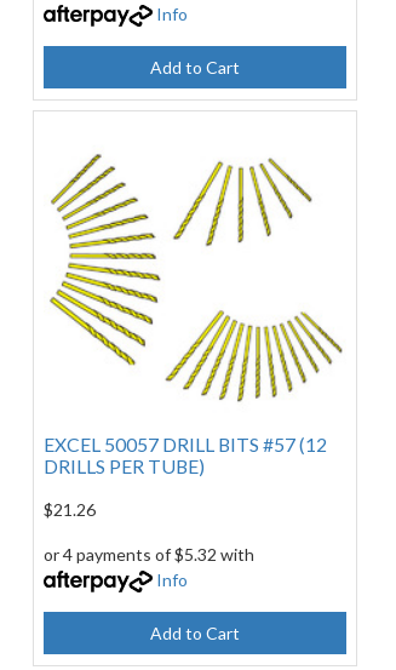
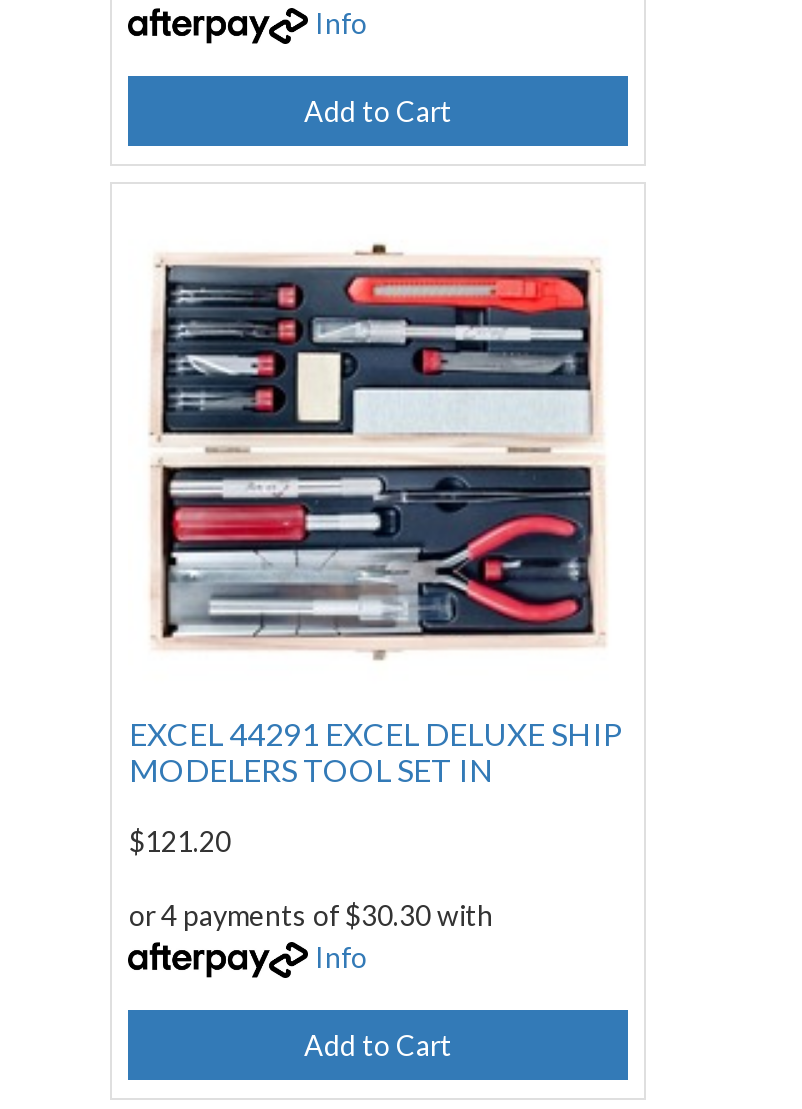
[44,148,344,477] [image] | EXCEL 50057 DRILL BITS #57 (12 | DRILLS PER TUBE) -> [129,242,623,787] [image] | EXCEL 44291 EXCEL DELUXE SHIP | MODELERS TOOL SET IN
[44,499,96,519] $21.26 -> [129,823,231,857] $121.20
[44,543,255,564] or 4 payments of $5.32 with -> [129,897,493,931] or 4 payments of $30.30 with

